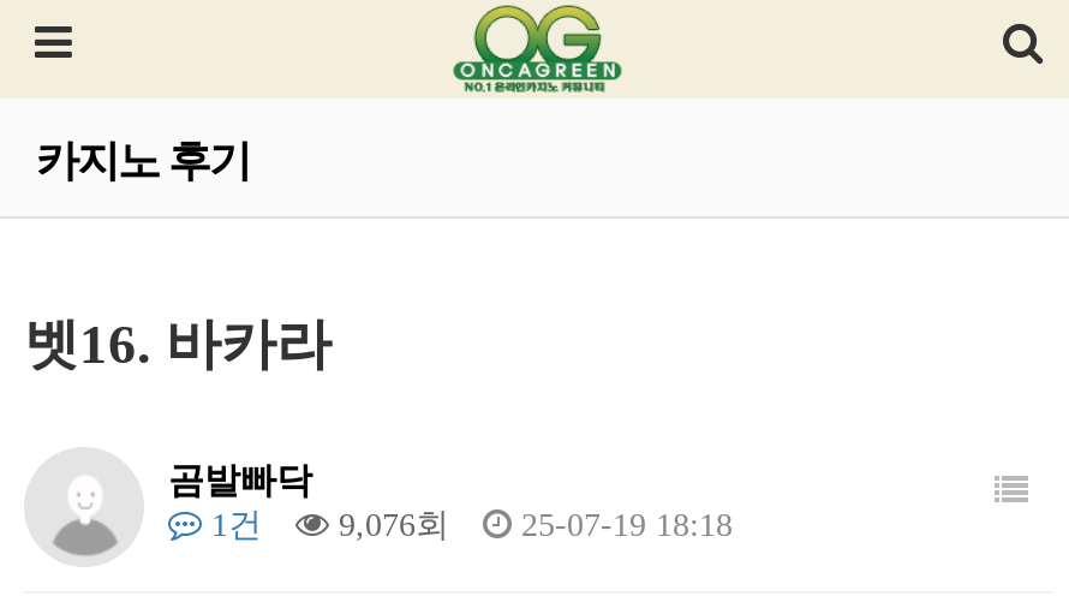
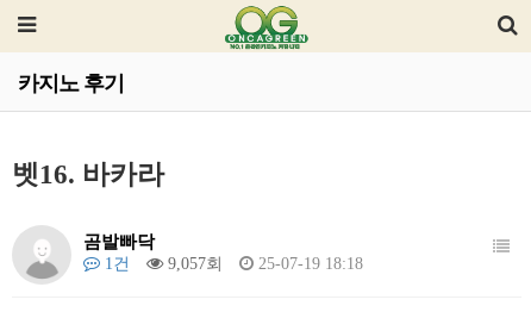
[202,507,733,543] 1건 9,076회 25-07-19 18:18 -> [100,255,363,273] 1건 9,057회 25-07-19 18:18

